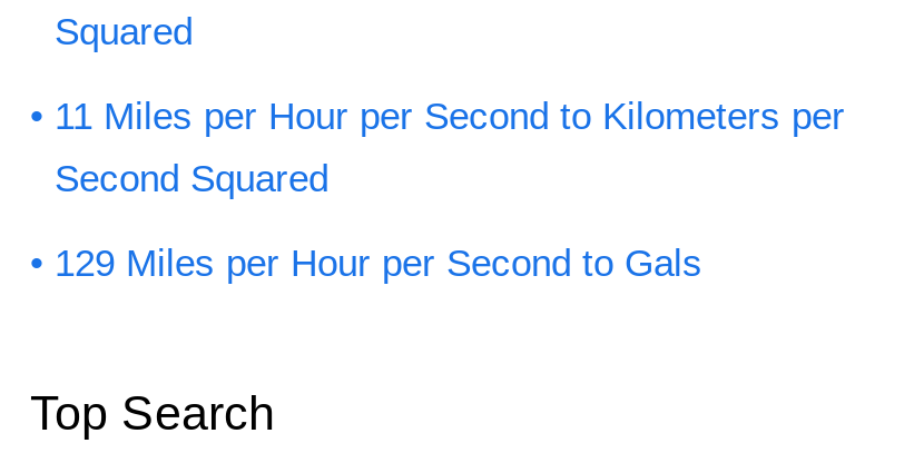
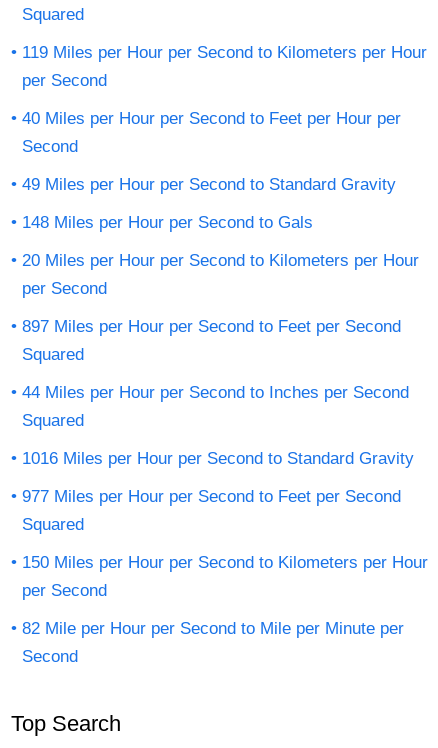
[55,95,845,284] 11 Miles per Hour per Second to Kilometers per | Second Squared | 129 Miles per Hour per Second to Gals -> [22,43,428,666] 119 Miles per Hour per Second to Kilometers per Hour | per Second | 40 Miles per Hour per Second to Feet per Hour per | Second | 49 Miles per Hour per Second to Standard Gravity | 148 Miles per Hour per Second to Gals | 20 Miles per Hour per Second to Kilometers per Hour | per Second | 897 Miles per Hour per Second to Feet per Second | Squared | 44 Miles per Hour per Second to Inches per Second | Squared | 1016 Miles per Hour per Second to Standard Gravity | 977 Miles per Hour per Second to Feet per Second | Squared | 150 Miles per Hour per Second to Kilometers per Hour | per Second | 82 Mile per Hour per Second to Mile per Minute per | Second

